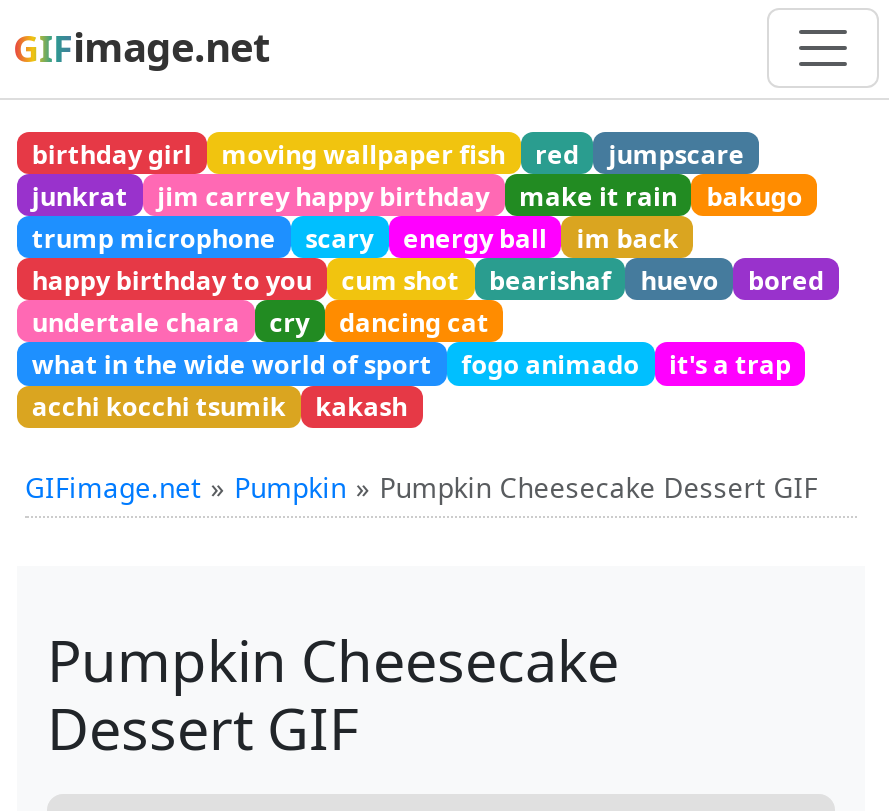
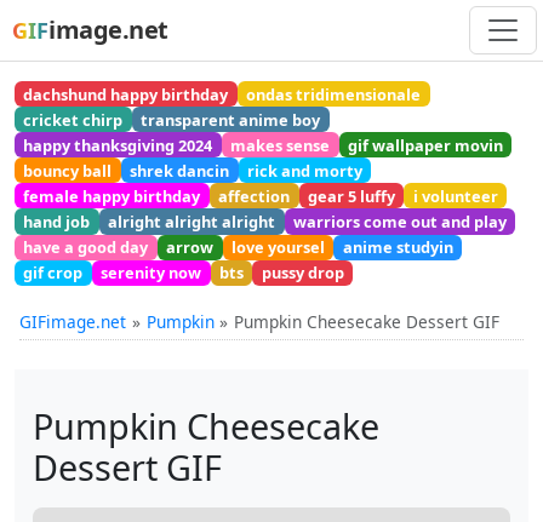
[32,135,824,424] birthday girl | moving wallpaper fish | red | jumpscare | junkrat | jim carrey happy birthday | make it rain | bakugo | trump microphone | scary | energy ball | im back | happy birthday to you | cum shot | bearishaf | huevo | bored | undertale chara | cry | dancing cat | what in the wide world of sport | fogo animado | it's a trap | acchi kocchi tsumik | kakash -> [24,83,507,284] dachshund happy birthday | ondas tridimensionale | cricket chirp | transparent anime boy | happy thanksgiving 2024 | makes sense | gif wallpaper movin | bouncy ball | shrek dancin | rick and morty | female happy birthday | affection | gear 5 luffy | i volunteer | hand job | alright alright alright | warriors come out and play | have a good day | arrow | love yoursel | anime studyin | gif crop | serenity now | bts | pussy drop

